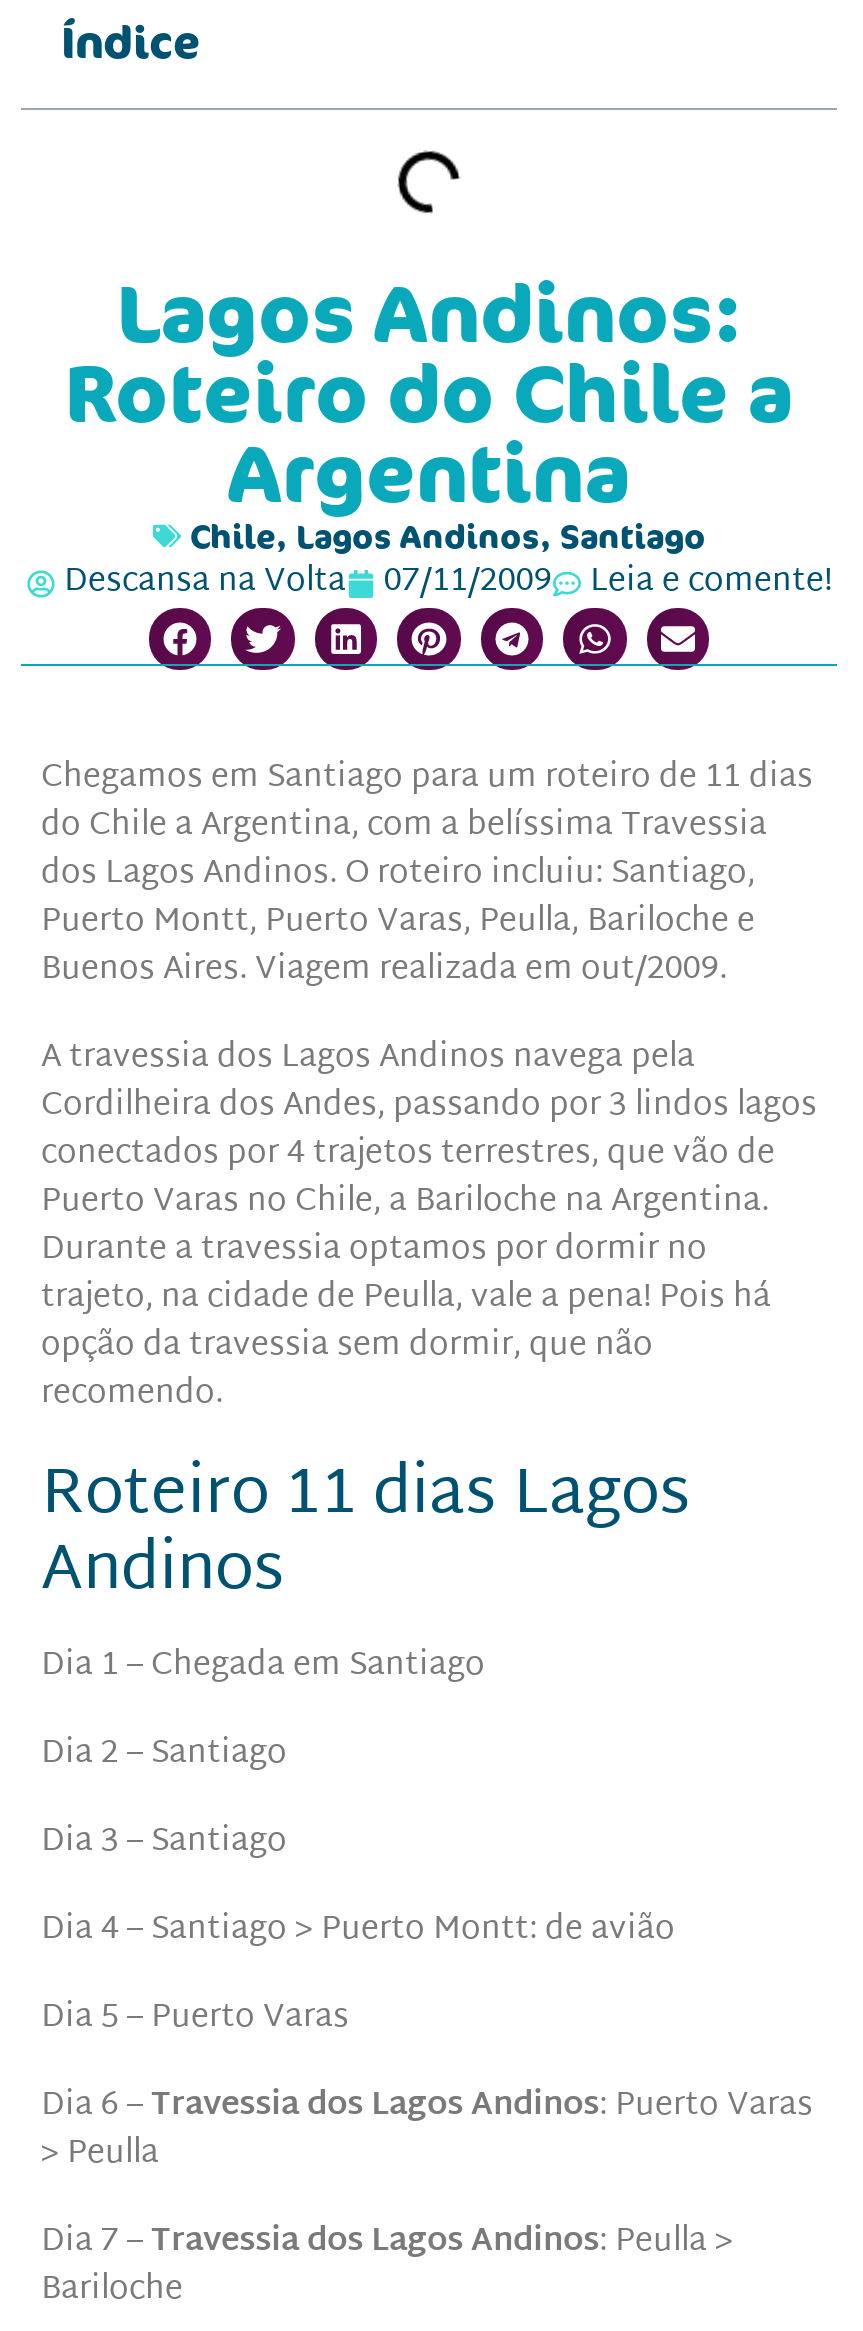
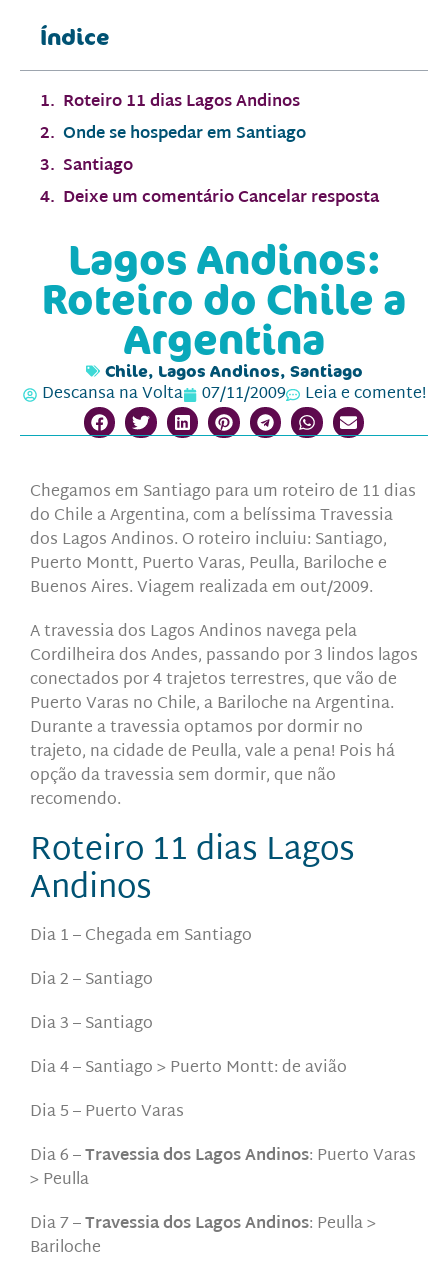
none -> [63,88,379,213] Roteiro 11 dias Lagos Andinos | Onde se hospedar em Santiago | Santiago | Deixe um comentário Cancelar resposta

